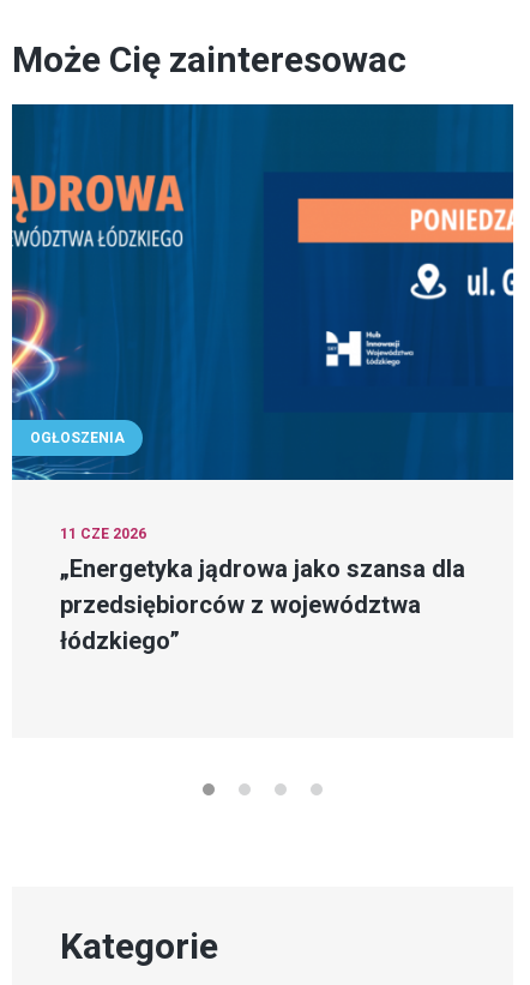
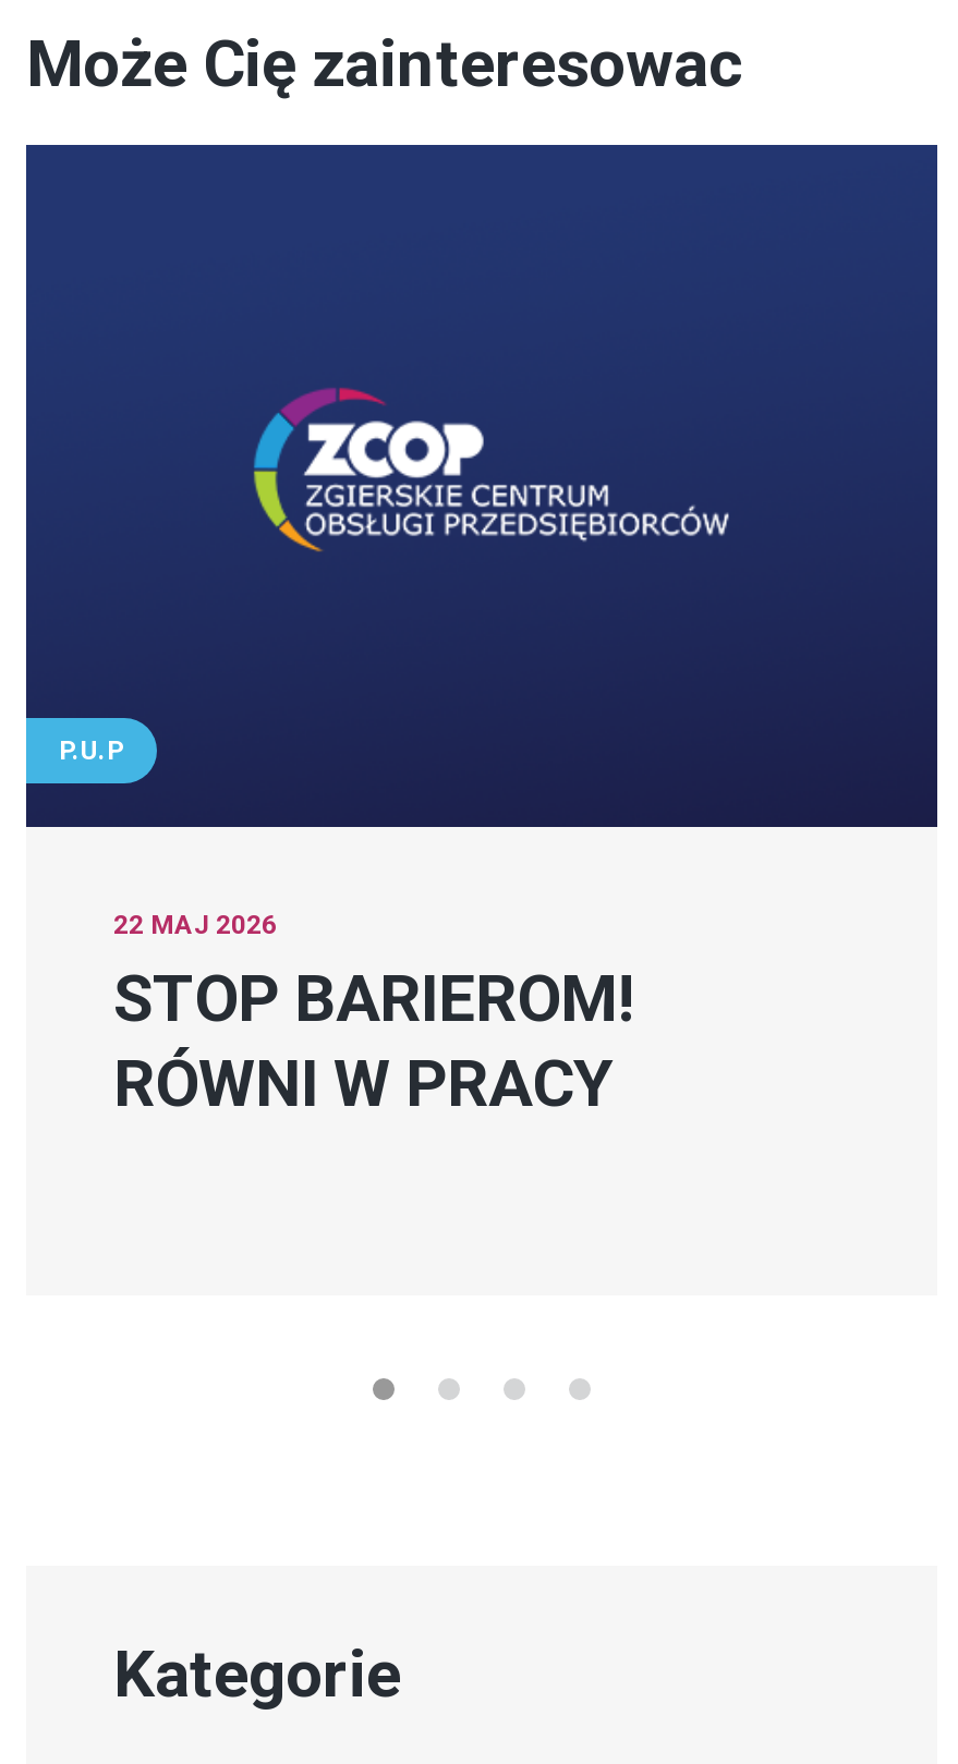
[11,106,514,481] [image] | OGŁOSZENIA -> [24,147,939,829] [image] | P.U.P
[60,526,465,655] 11 CZE 2026 | „Energetyka jądrowa jako szansa dla | przedsiębiorców z województwa | łódzkiego” -> [113,910,634,1122] 22 MAJ 2026 | STOP BARIEROM! | RÓWNI W PRACY

